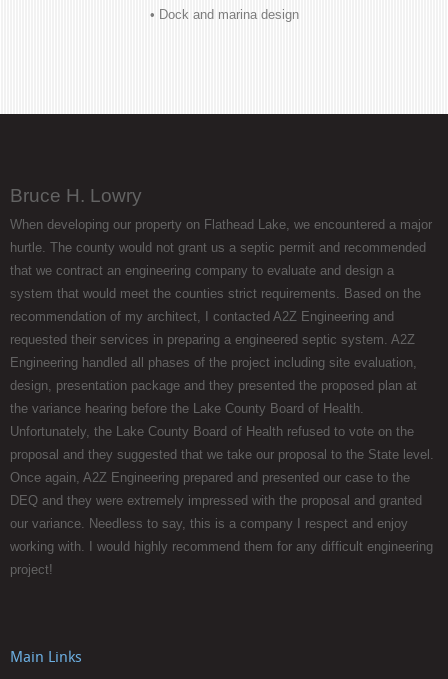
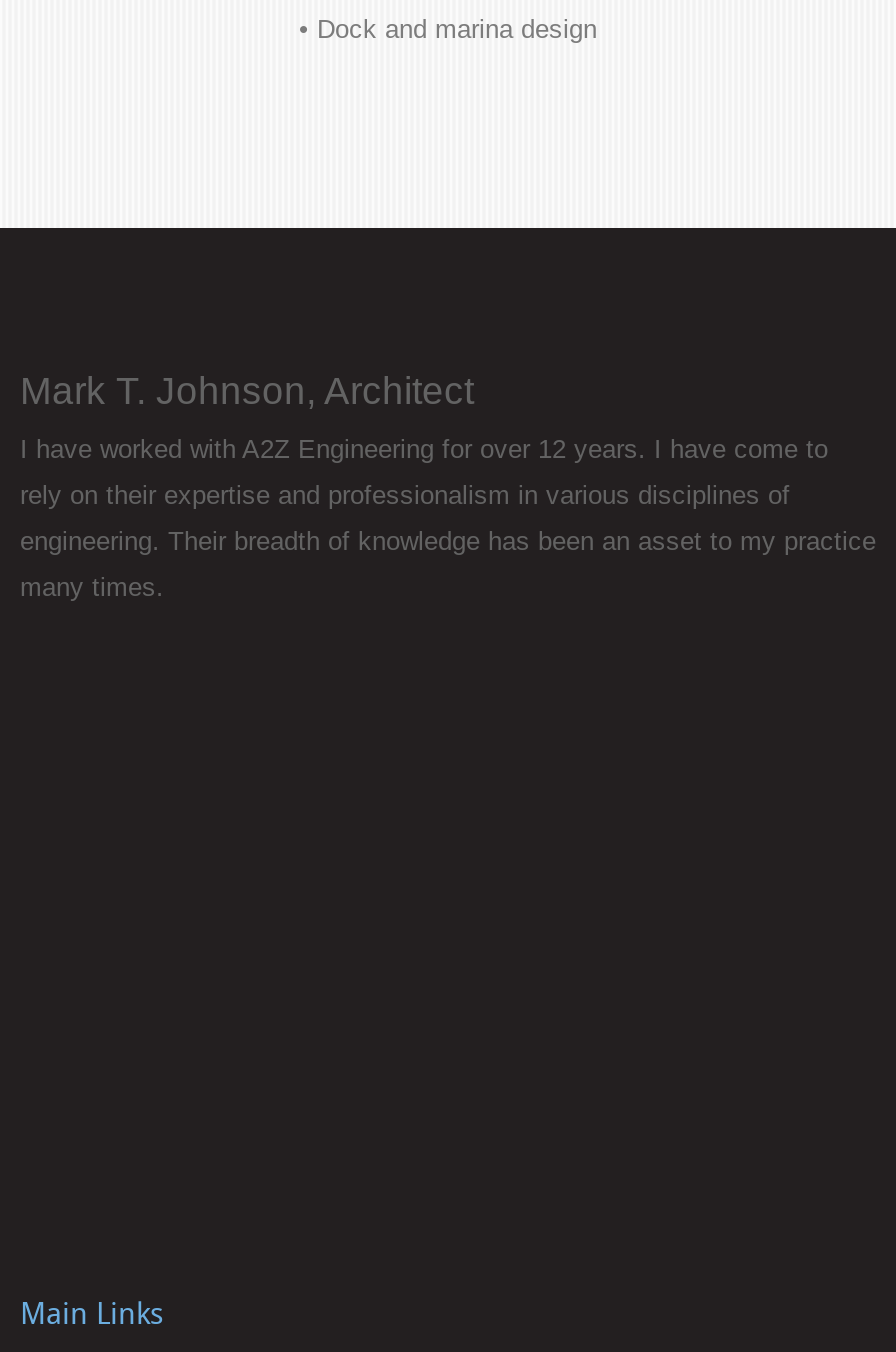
[10,184,434,576] Bruce H. Lowry | When developing our property on Flathead Lake, we encountered a major | hurtle. The county would not grant us a septic permit and recommended | that we contract an engineering company to evaluate and design a | system that would meet the counties strict requirements. Based on the | recommendation of my architect, I contacted A2Z Engineering and | requested their services in preparing a engineered septic system. A2Z | Engineering handled all phases of the project including site evaluation, | design, presentation package and they presented the proposed plan at | the variance hearing before the Lake County Board of Health. | Unfortunately, the Lake County Board of Health refused to vote on the | proposal and they suggested that we take our proposal to the State level. | Once again, A2Z Engineering prepared and presented our case to the | DEQ and they were extremely impressed with the proposal and granted | our variance. Needless to say, this is a company I respect and enjoy | working with. I would highly recommend them for any difficult engineering | project! -> [20,369,876,601] Mark T. Johnson, Architect | I have worked with A2Z Engineering for over 12 years. I have come to | rely on their expertise and professionalism in various disciplines of | engineering. Their breadth of knowledge has been an asset to my practice | many times.

